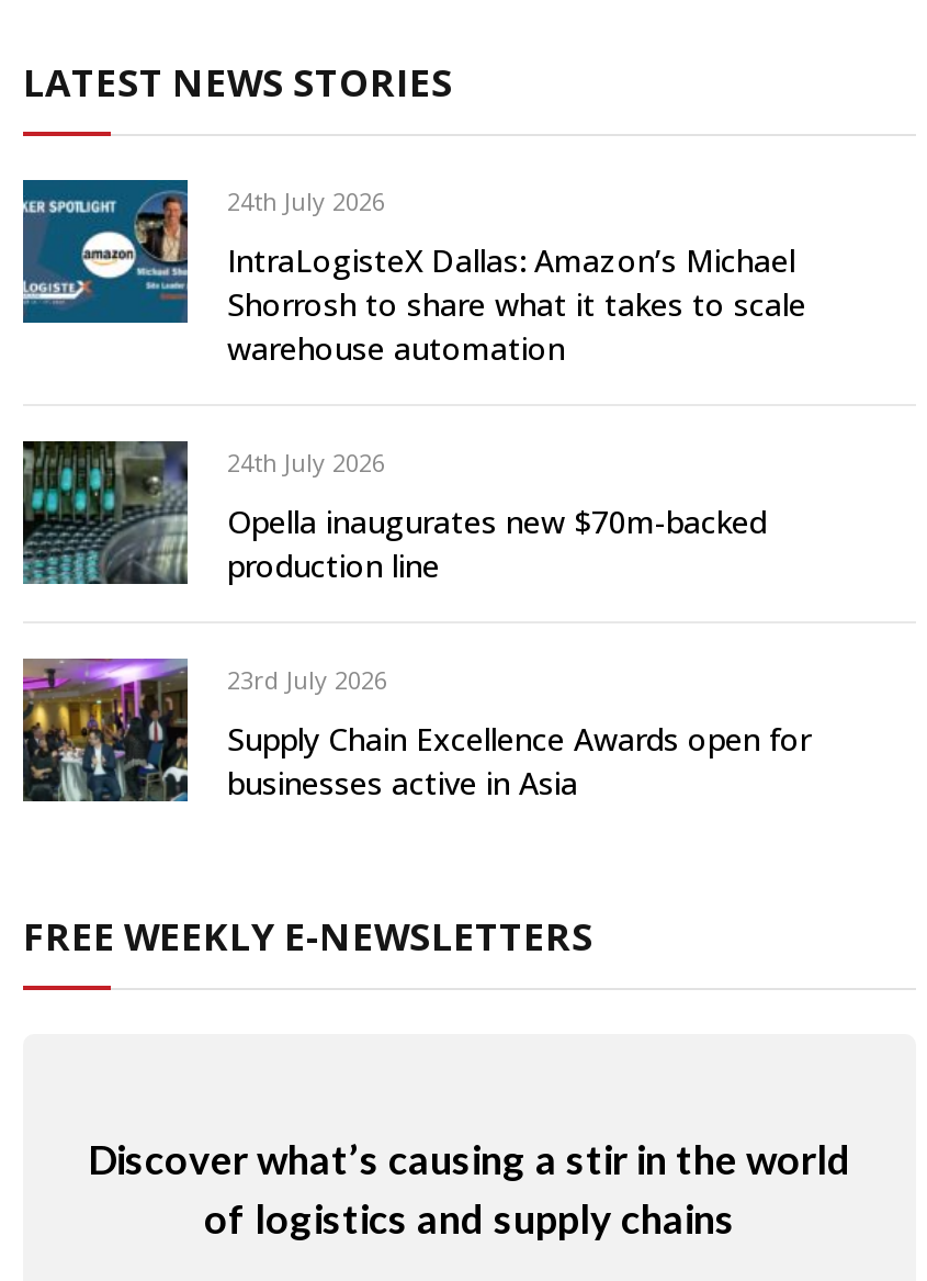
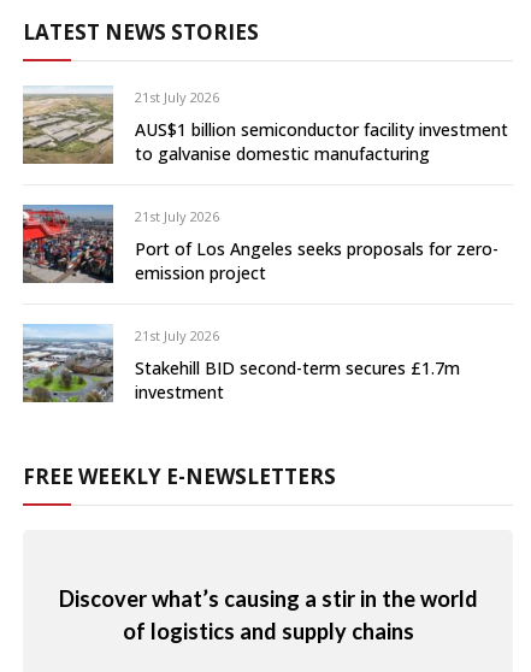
[21,178,385,325] [image] | 24th July 2026 -> [22,86,219,165] [image] | 21st July 2026
[227,239,806,369] IntraLogisteX Dallas: Amazon’s Michael | Shorrosh to share what it takes to scale | warehouse automation -> [135,118,508,165] AUS$1 billion semiconductor facility investment | to galvanise domestic manufacturing
[21,439,385,584] [image] | 24th July 2026 -> [22,204,219,284] [image] | 21st July 2026
[227,500,767,586] Opella inaugurates new $70m-backed | production line -> [135,237,498,284] Port of Los Angeles seeks proposals for zero- | emission project
[21,656,387,804] [image] | 23rd July 2026 -> [22,324,219,403] [image] | 21st July 2026
[227,718,811,803] Supply Chain Excellence Awards open for | businesses active in Asia -> [135,356,460,403] Stakehill BID second-term secures £1.7m | investment

